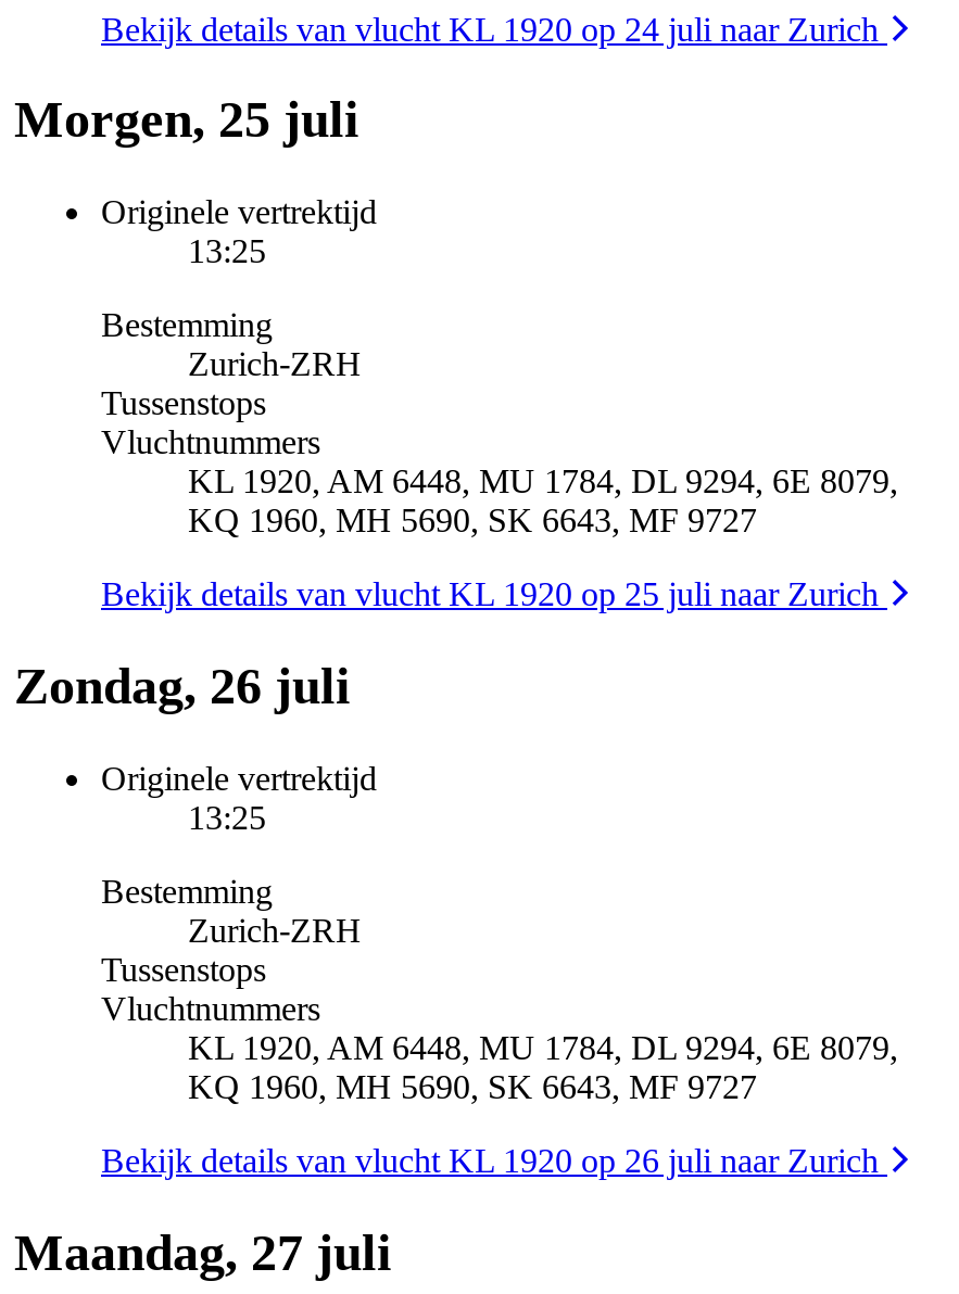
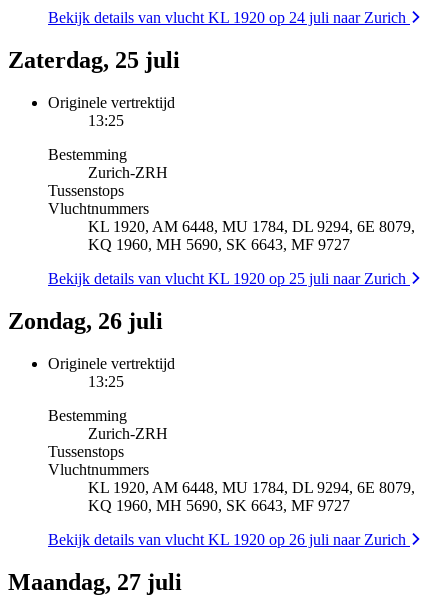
[14,92,359,149] Morgen, 25 juli -> [8,47,180,73] Zaterdag, 25 juli

